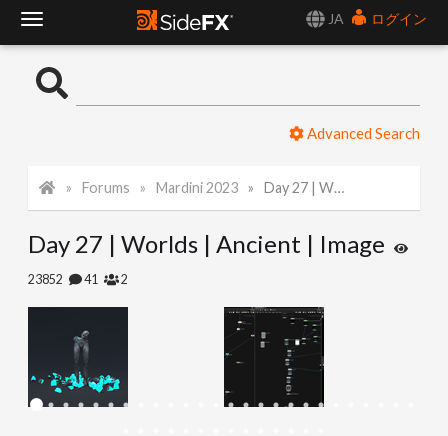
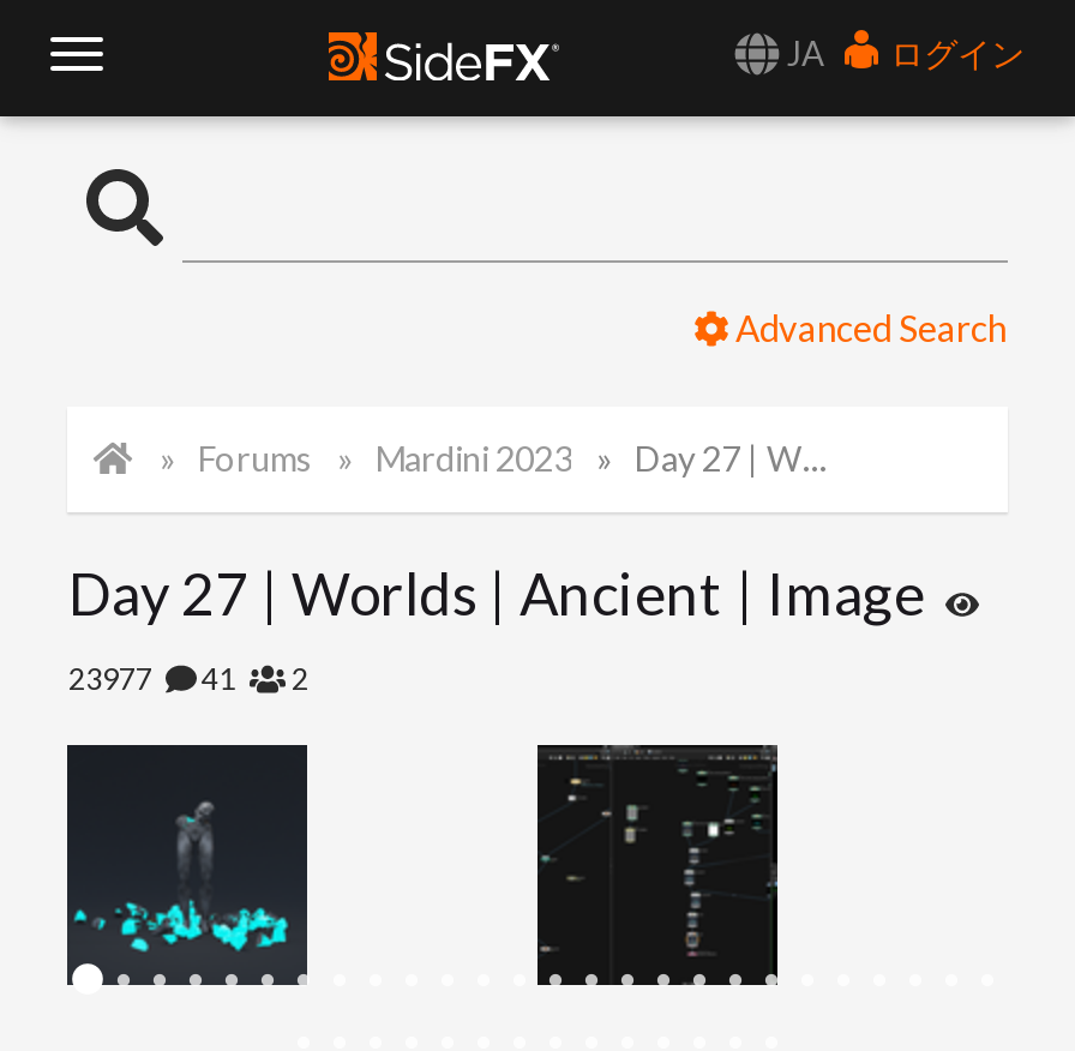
[28,272,128,287] 23852 41 2 -> [68,661,308,697] 23977 41 2

